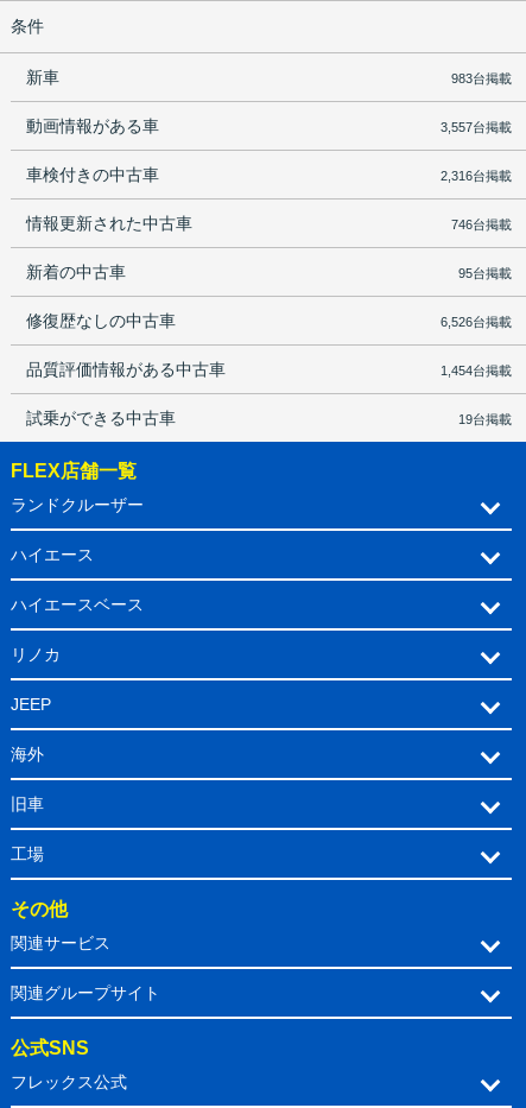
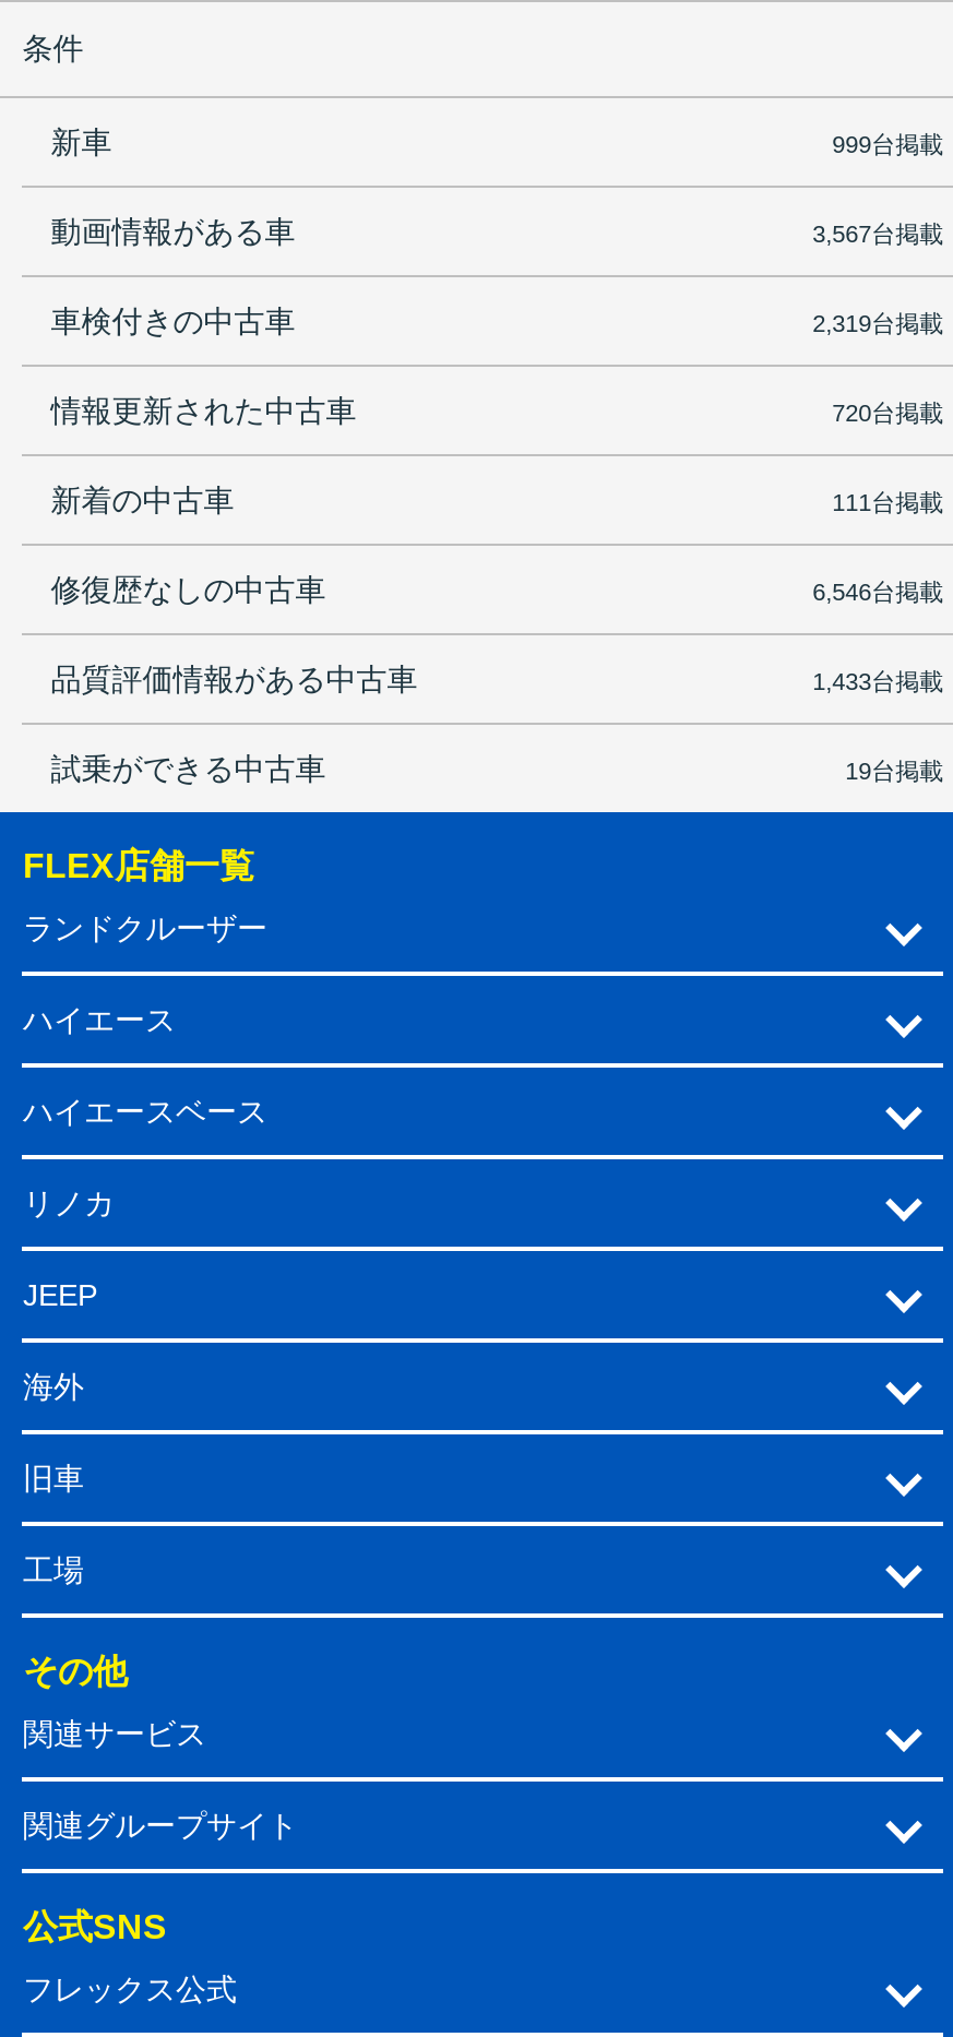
[451,71,512,86] 983台掲載 -> [832,131,943,158] 999台掲載
[441,120,512,134] 3,557台掲載 -> [812,221,943,247] 3,567台掲載
[441,169,512,183] 2,316台掲載 -> [812,310,943,337] 2,319台掲載
[451,218,512,232] 746台掲載 -> [832,400,943,426] 720台掲載
[458,266,512,281] 95台掲載 -> [832,489,943,516] 111台掲載
[441,315,512,329] 6,526台掲載 -> [812,579,943,605] 6,546台掲載
[441,364,512,378] 1,454台掲載 -> [812,669,943,695] 1,433台掲載

